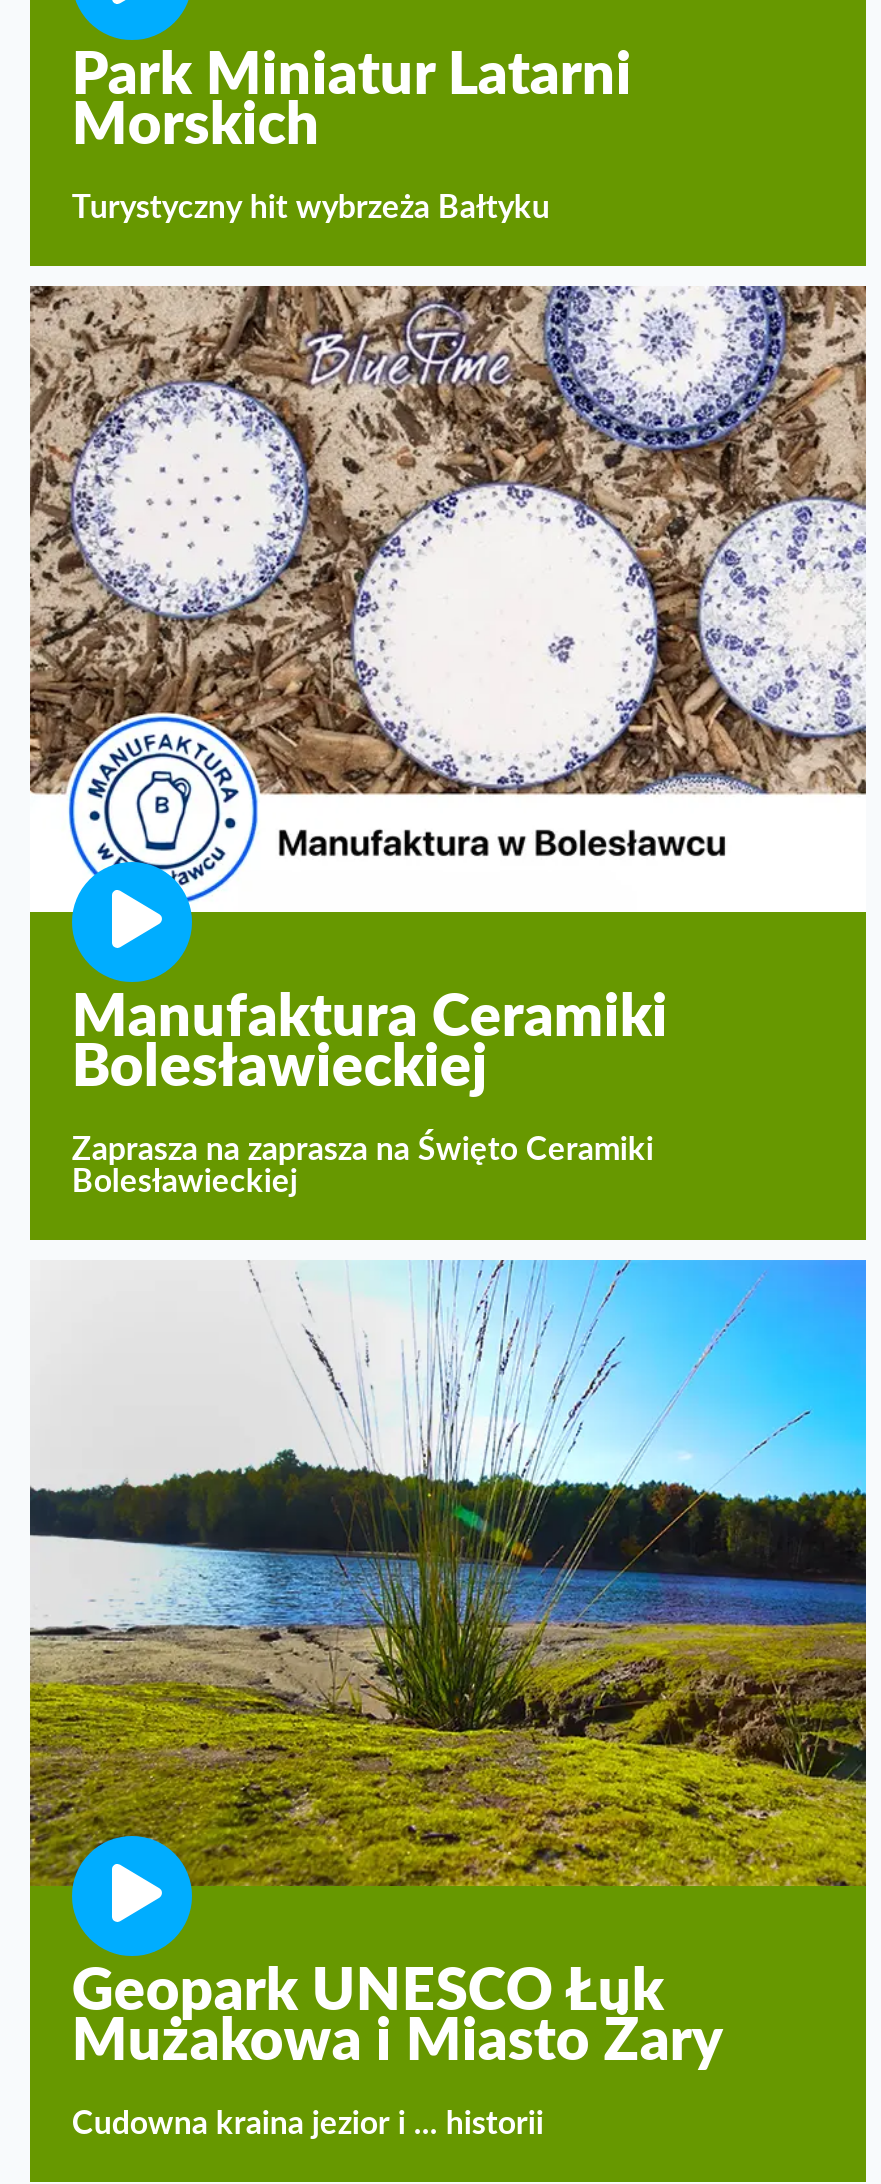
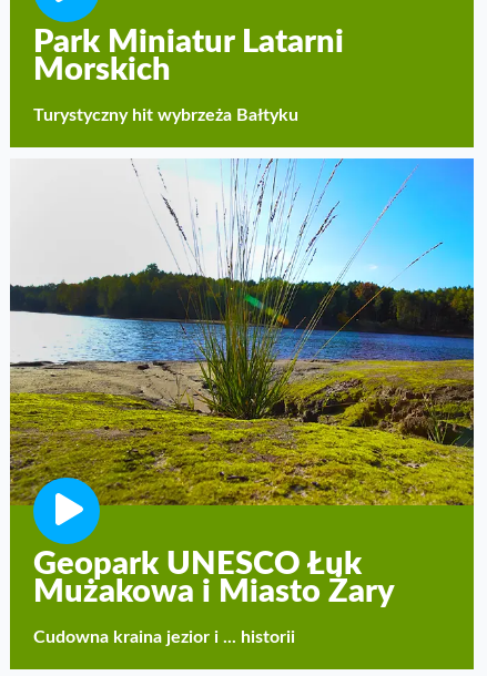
[28,284,868,1198] [image] | Manufaktura Ceramiki | Bolesławieckiej | Zaprasza na zaprasza na Święto Ceramiki | Bolesławieckiej -> none

